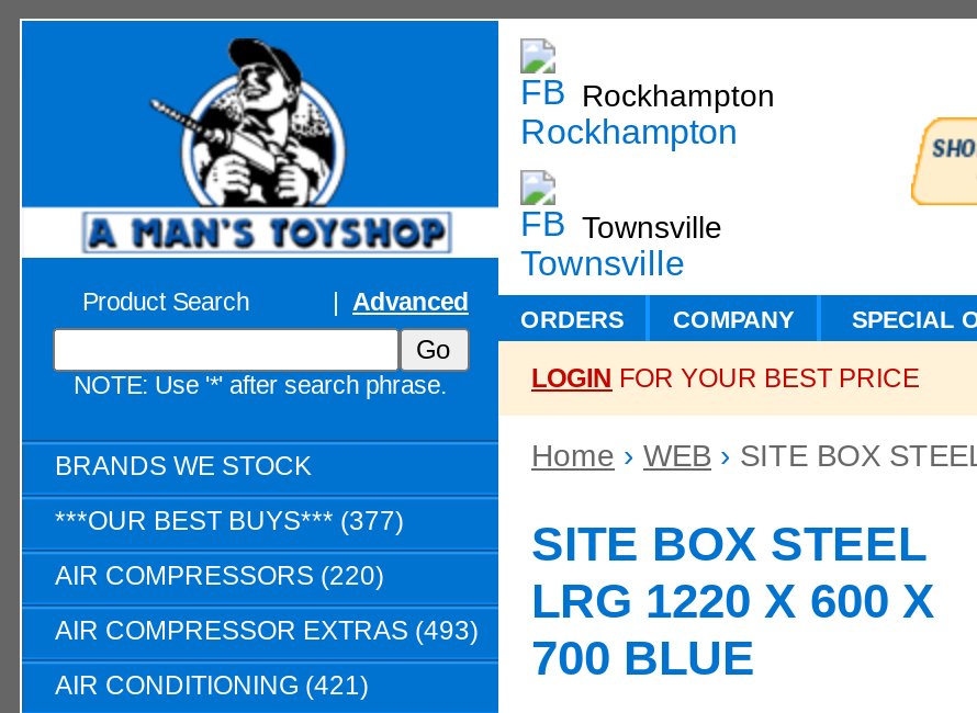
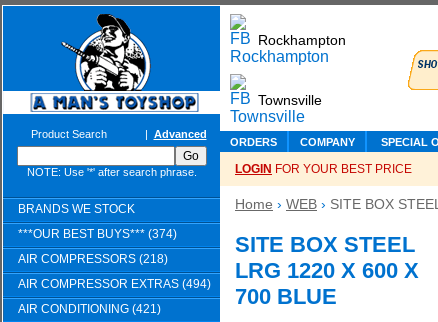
[55,506,404,536] ***OUR BEST BUYS*** (377) -> [18,227,177,241] ***OUR BEST BUYS*** (374)
[55,561,384,591] AIR COMPRESSORS (220) -> [18,252,168,266] AIR COMPRESSORS (218)
[55,615,479,646] AIR COMPRESSOR EXTRAS (493) -> [18,277,211,291] AIR COMPRESSOR EXTRAS (494)

